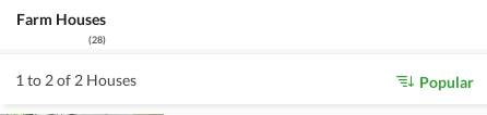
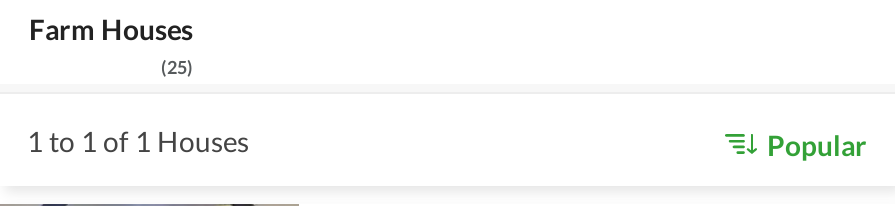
[88,34,106,46] (28) -> [161,56,193,78] (25)
[15,70,136,88] 1 to 2 of 2 Houses -> [27,123,249,157] 1 to 1 of 1 Houses

